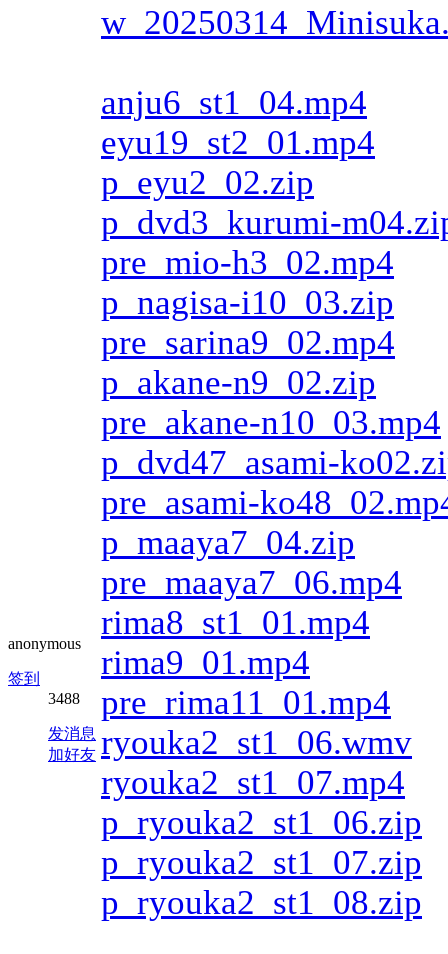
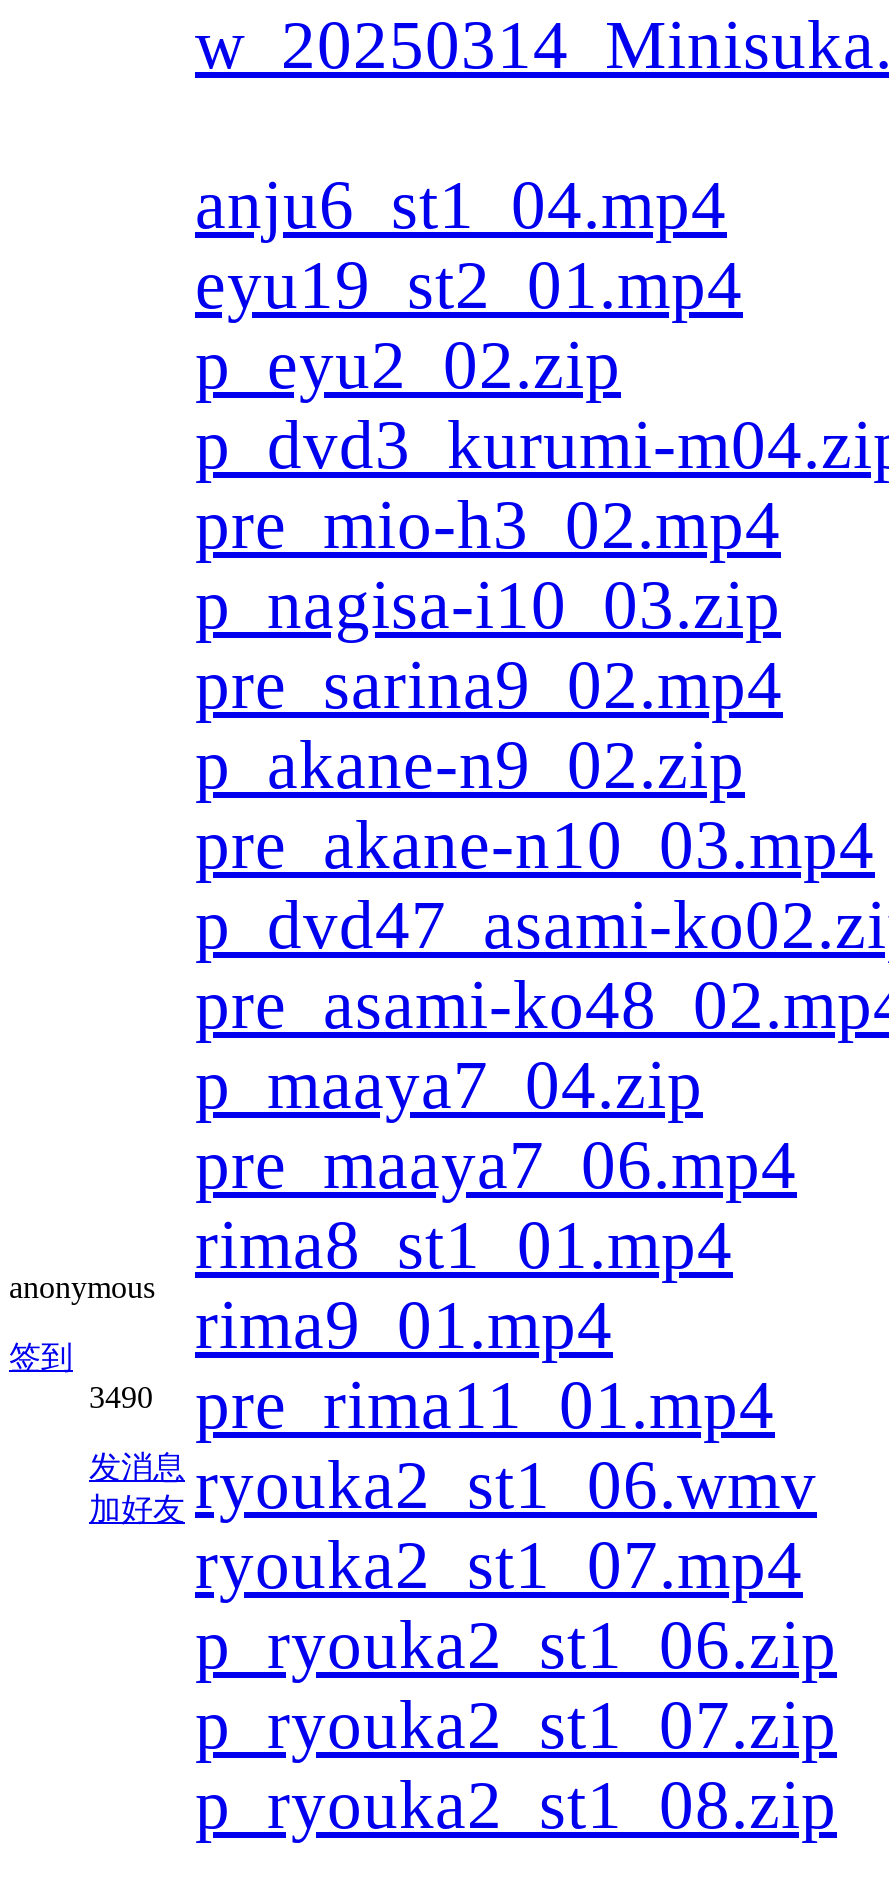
[48,683,391,722] 3488 pre_rima11_01.mp4 -> [89,1366,775,1444] 3490 pre_rima11_01.mp4

